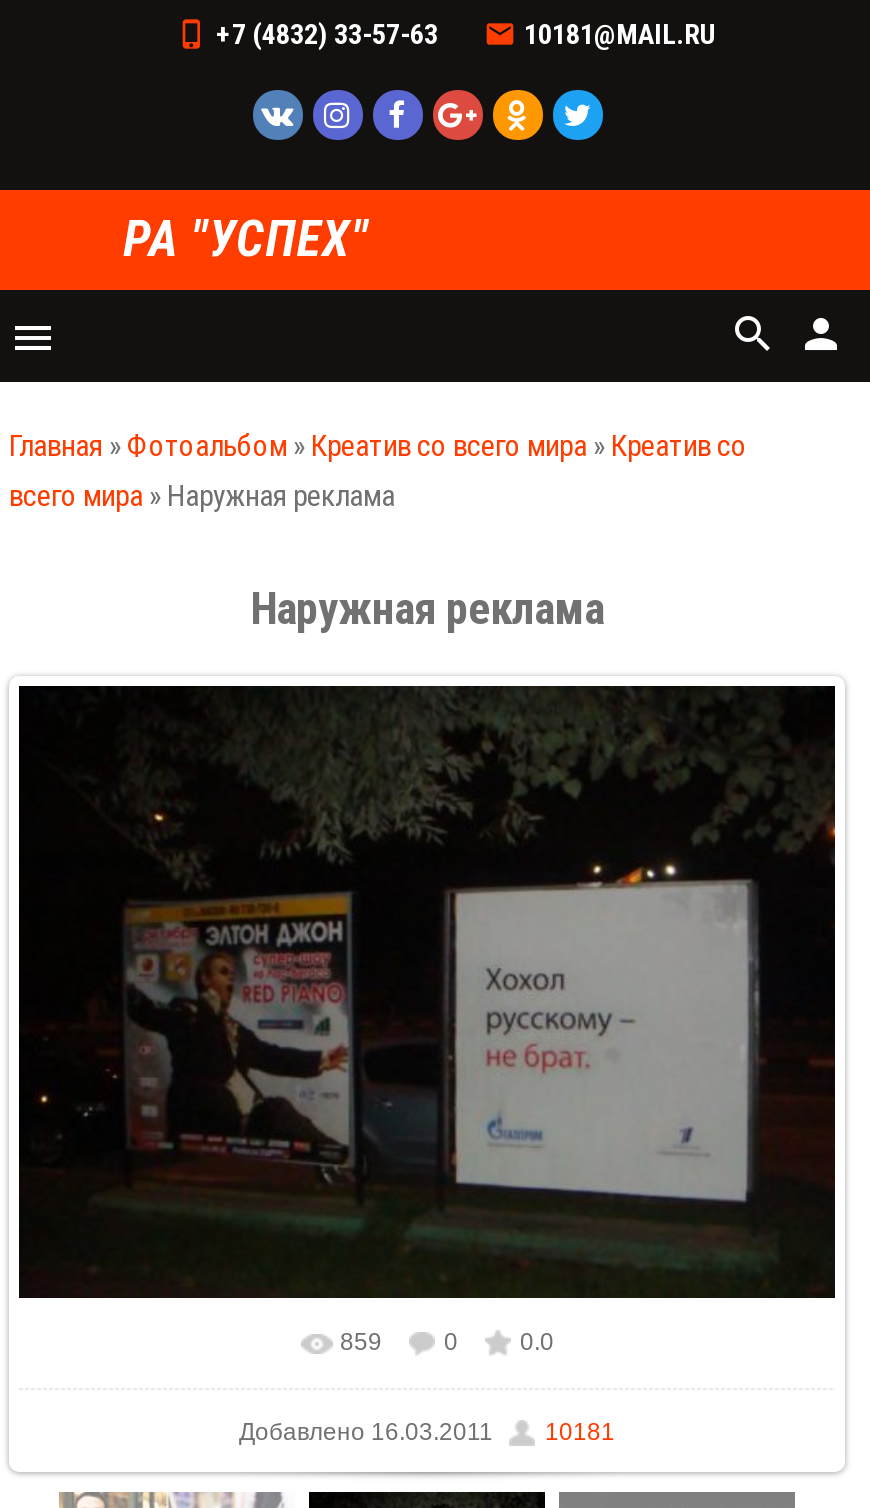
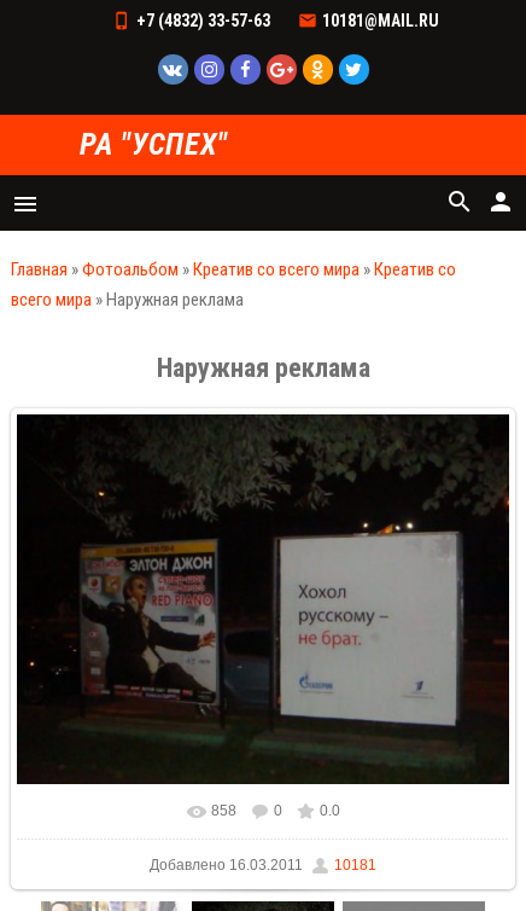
[340,1328,382,1356] 859 -> [211,802,236,819] 858

